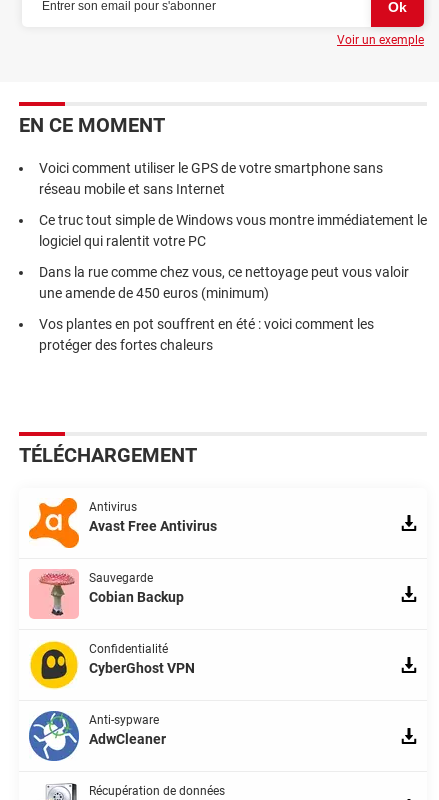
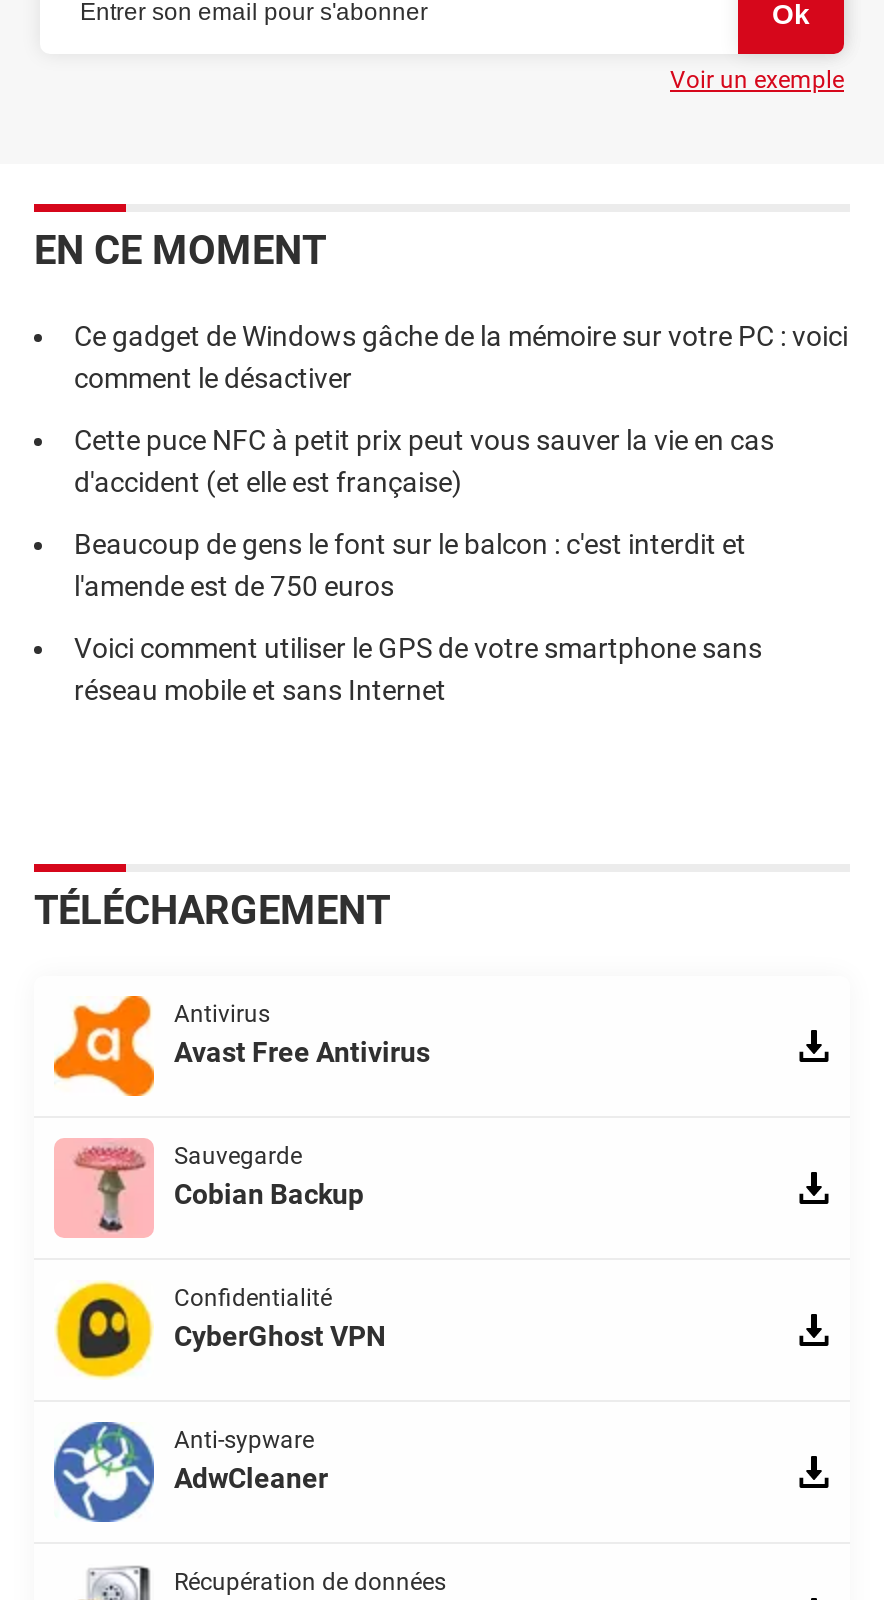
none -> [74,319,848,601] Ce gadget de Windows gâche de la mémoire sur votre PC : voici | comment le désactiver | Cette puce NFC à petit prix peut vous sauver la vie en cas | d'accident (et elle est française) | Beaucoup de gens le font sur le balcon : c'est interdit et | l'amende est de 750 euros
moved [39,159,383,196] -> [74,631,762,705]: Voici comment utiliser le GPS de votre smartphone sans | réseau mobile et sans Internet
[39,211,427,352] Ce truc tout simple de Windows vous montre immédiatement le | logiciel qui ralentit votre PC | Dans la rue comme chez vous, ce nettoyage peut vous valoir | une amende de 450 euros (minimum) | Vos plantes en pot souffrent en été : voici comment les | protéger des fortes chaleurs -> none

